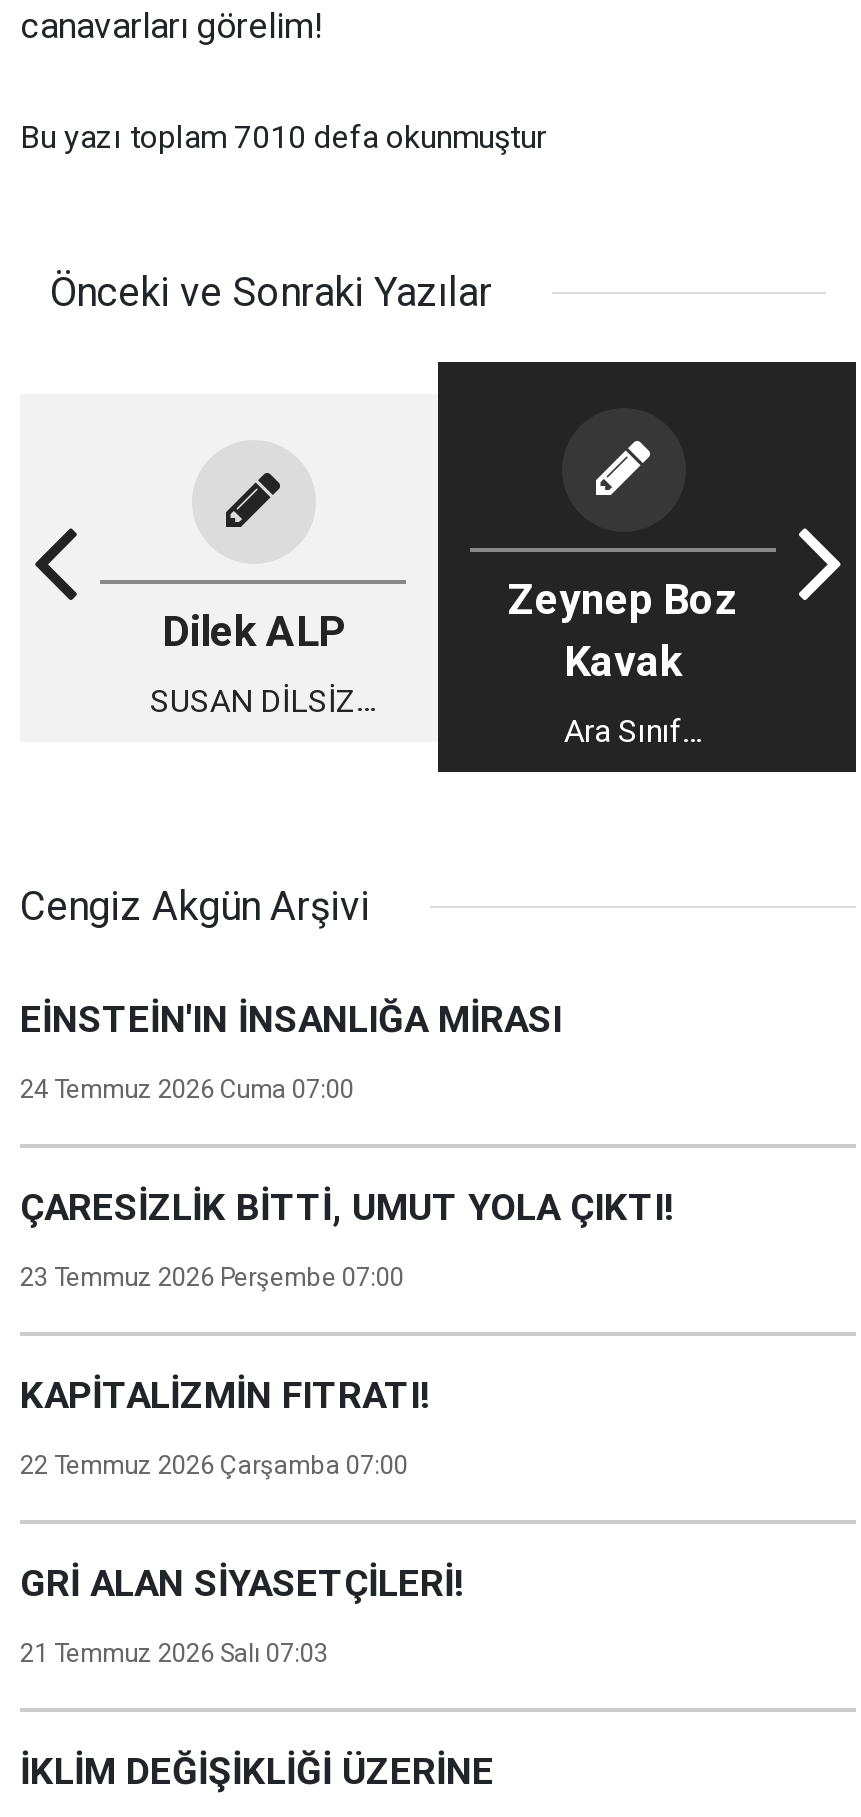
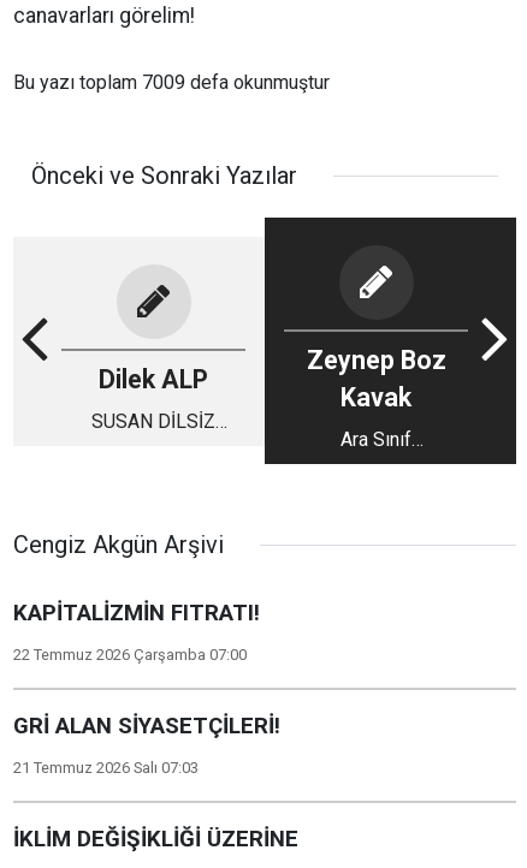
[20,118,546,156] Bu yazı toplam 7010 defa okunmuştur -> [13,71,330,94] Bu yazı toplam 7009 defa okunmuştur
[20,998,674,1292] EİNSTEİN'IN İNSANLIĞA MİRASI | 24 Temmuz 2026 Cuma 07:00 | ÇARESİZLİK BİTTİ, UMUT YOLA ÇIKTI! | 23 Temmuz 2026 Perşembe 07:00 -> none

